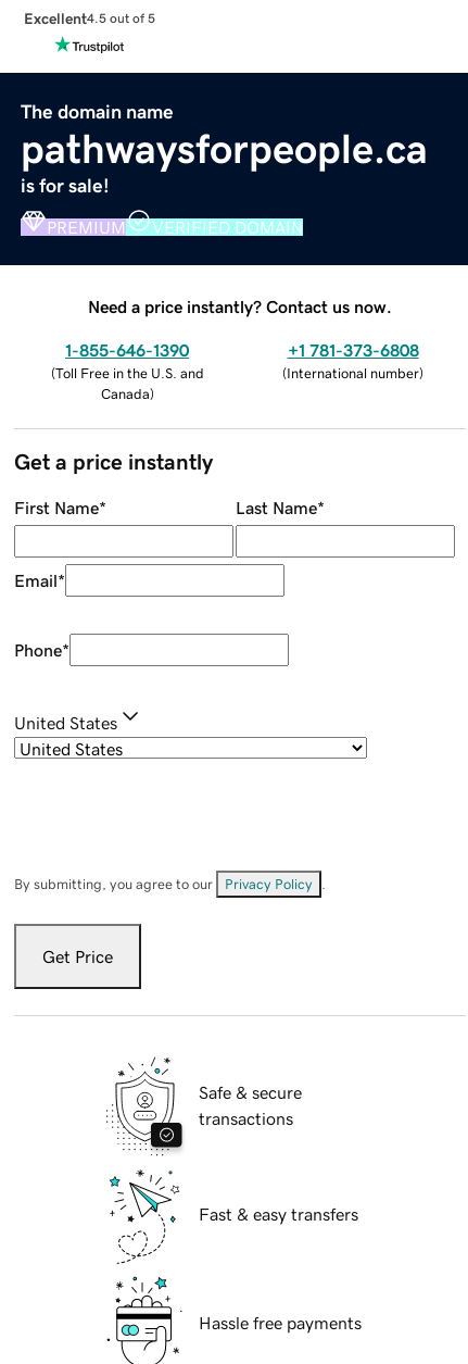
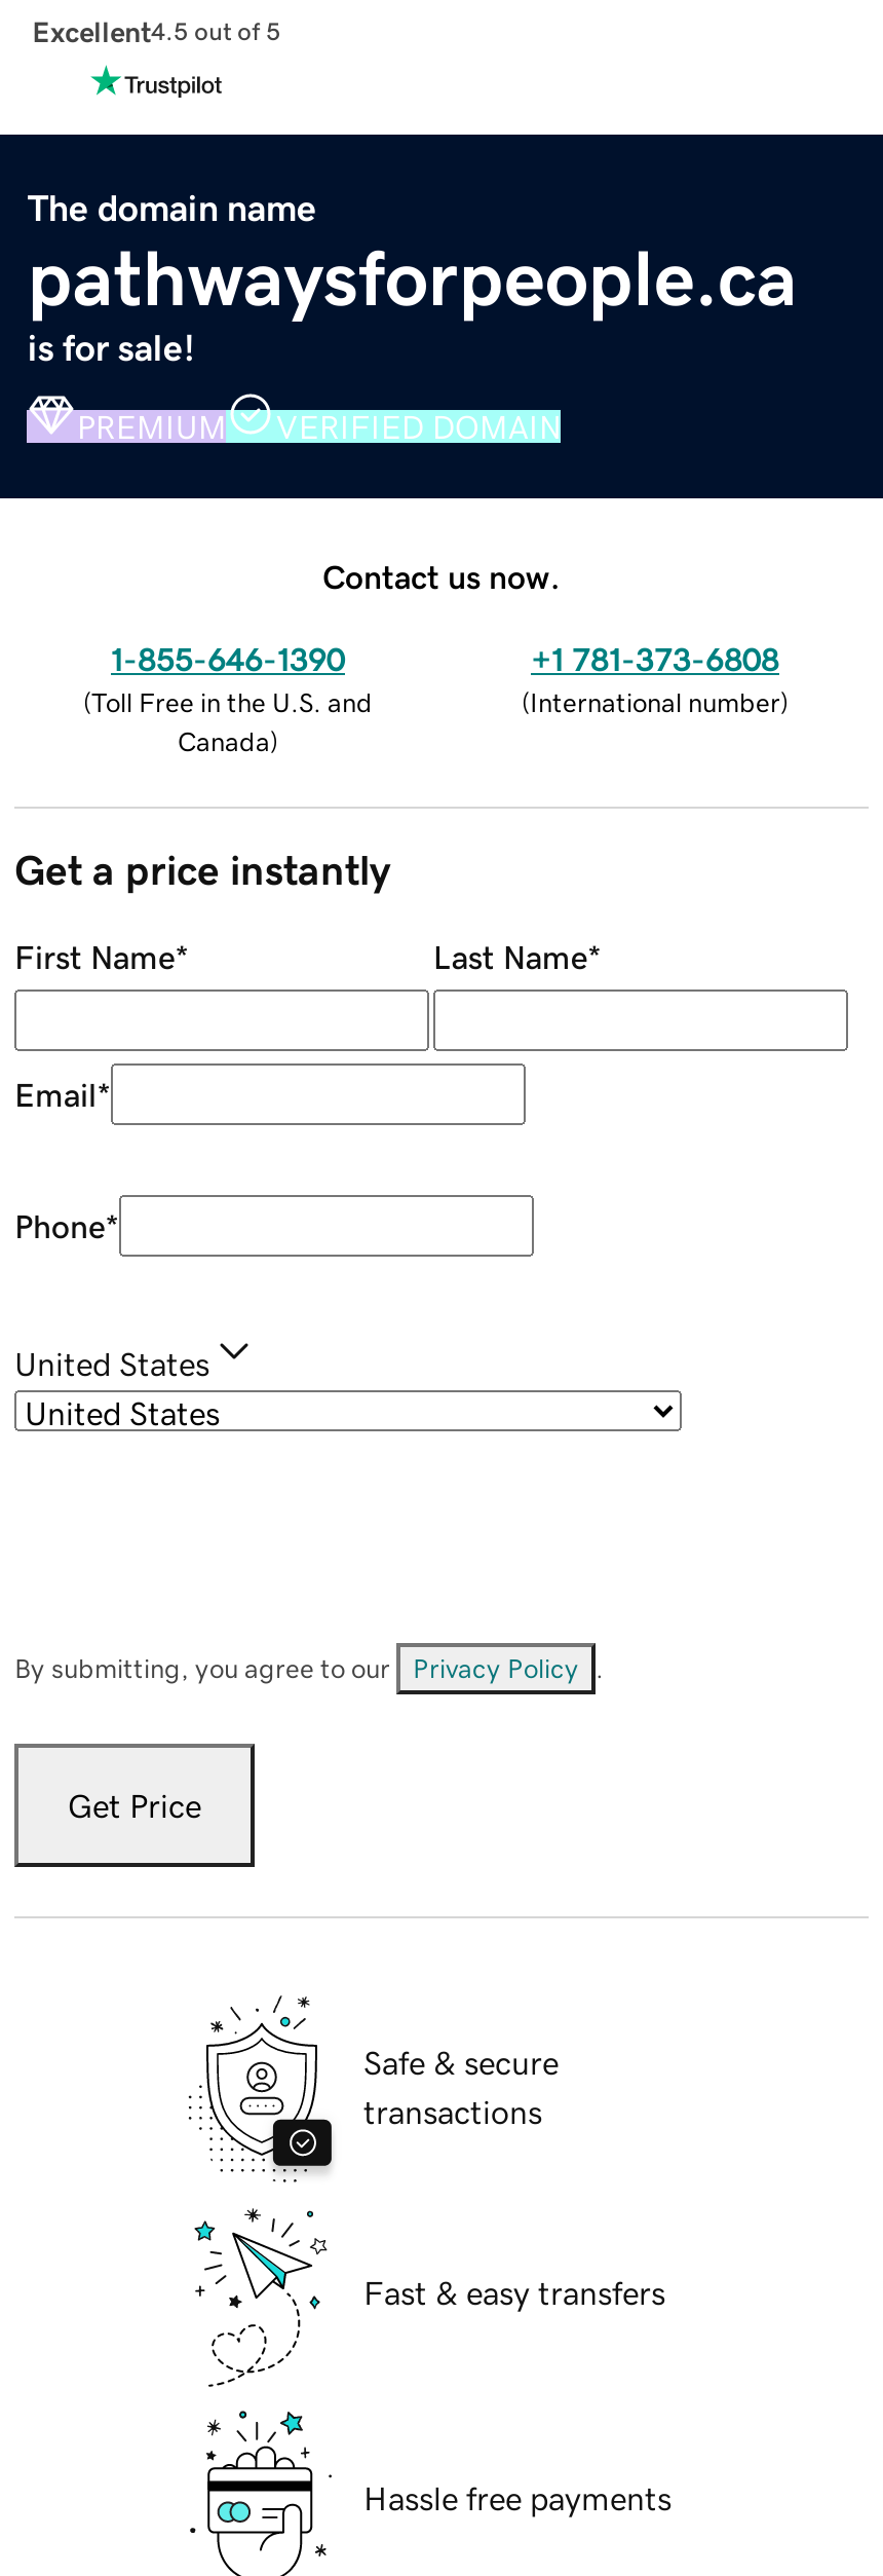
[88,297,392,315] Need a price instantly? Contact us now. -> [322,559,561,592] Contact us now.

